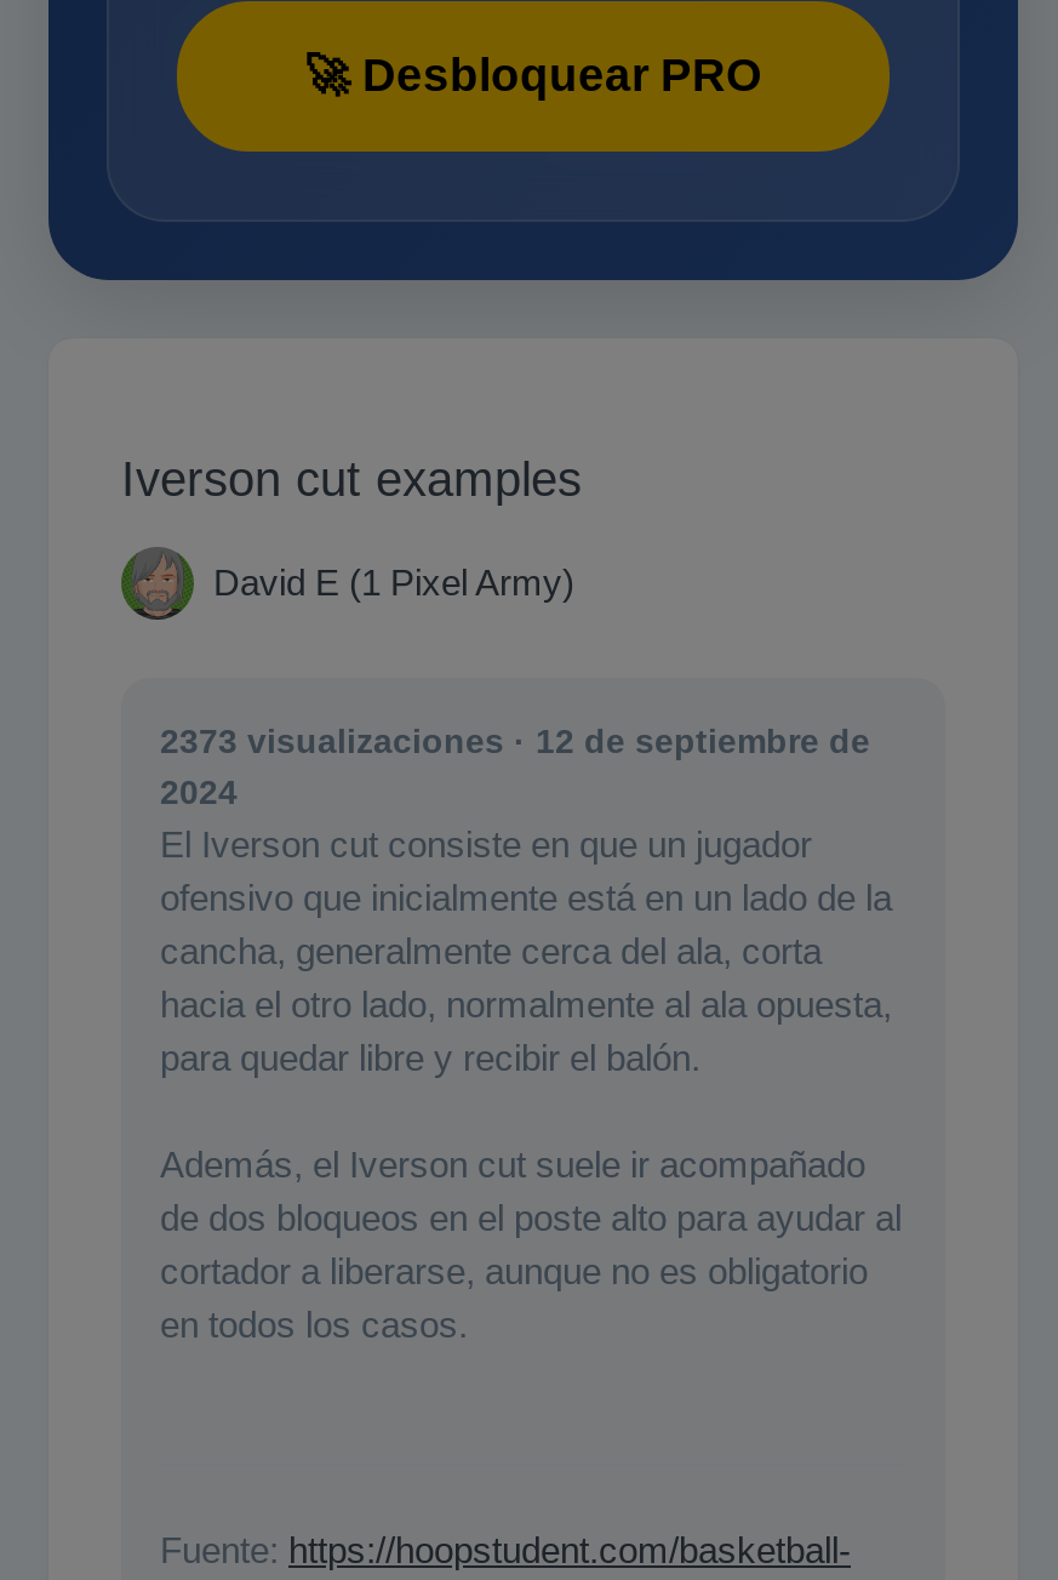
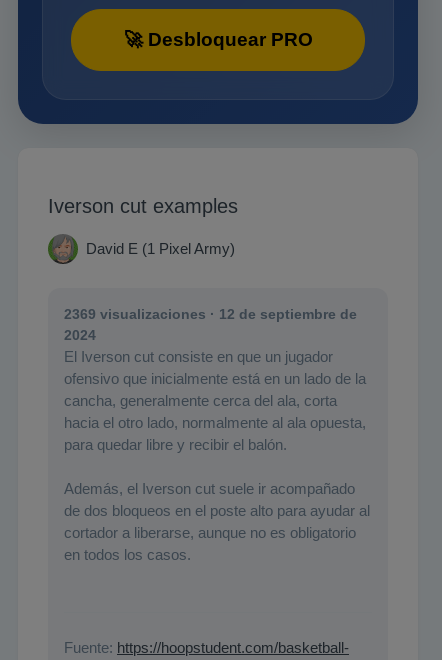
[160,721,870,760] 2373 visualizaciones · 12 de septiembre de -> [64,306,357,322] 2369 visualizaciones · 12 de septiembre de

